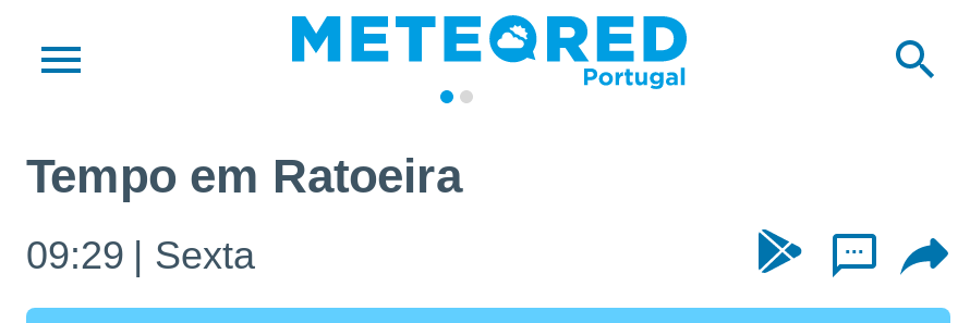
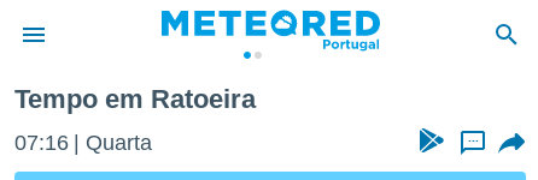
[26,234,255,277] 09:29 Sexta -> [14,131,152,155] 07:16 Quarta

